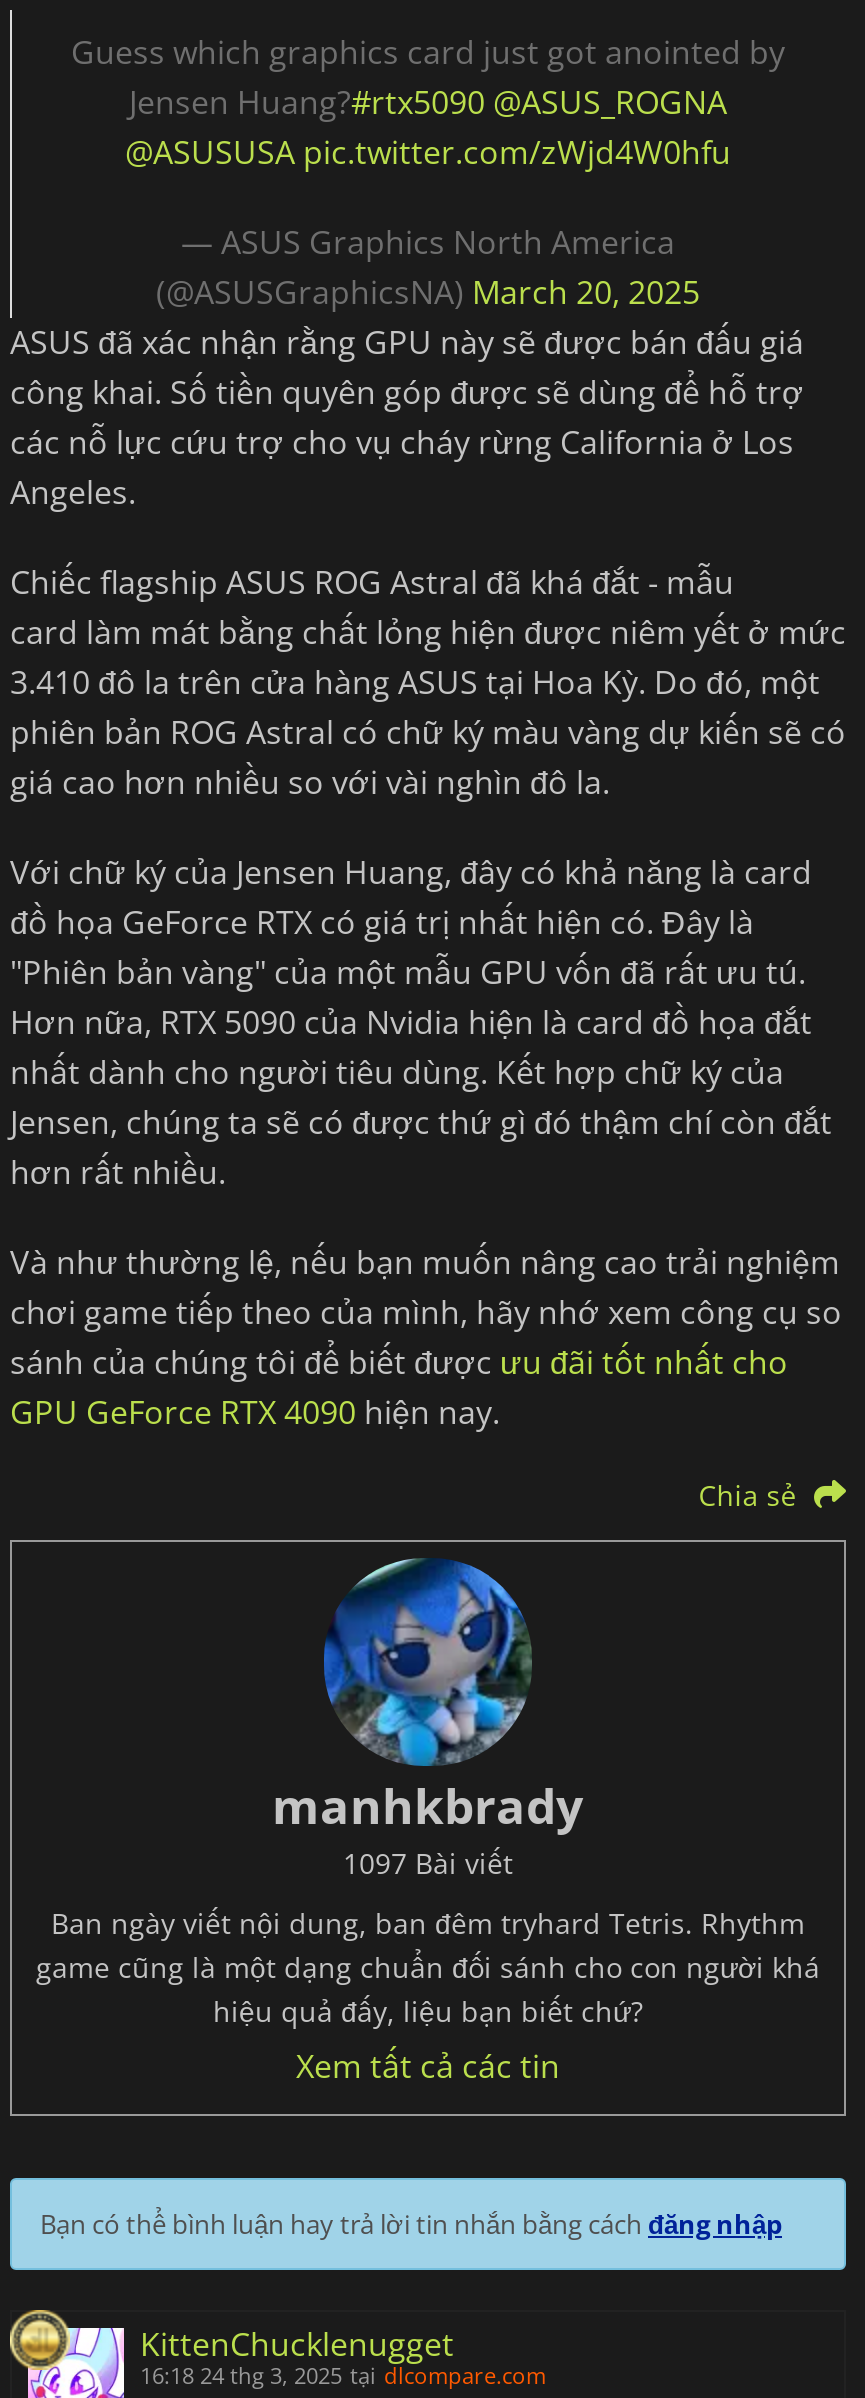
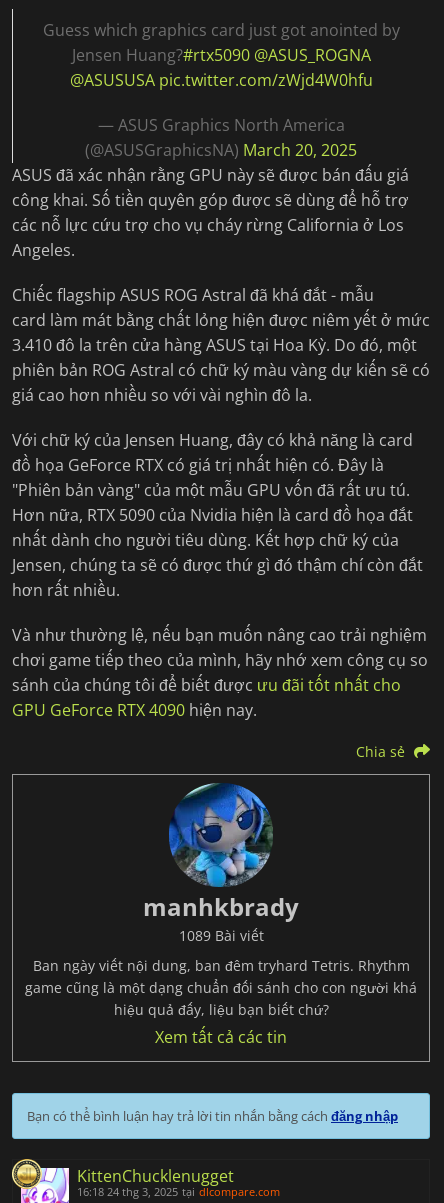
[343,1845,513,1883] 1097 Bài viết -> [178,926,263,945] 1089 Bài viết

